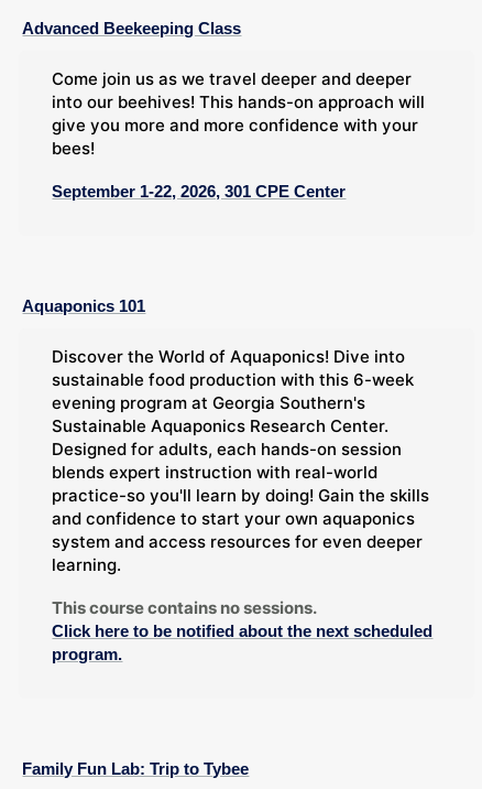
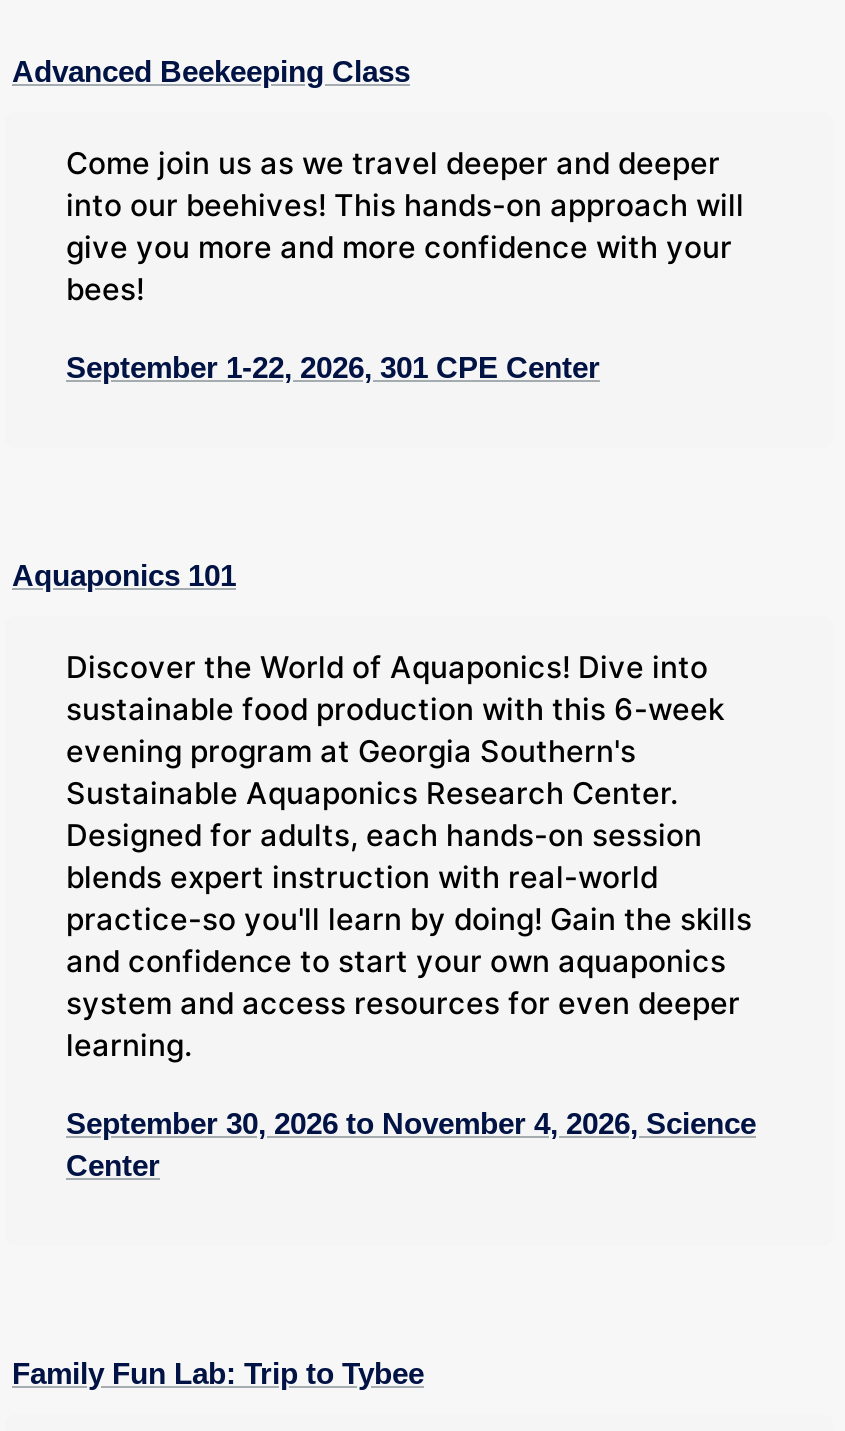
[52,597,433,663] This course contains no sessions. | Click here to be notified about the next scheduled | program. -> [66,1106,756,1182] September 30, 2026 to November 4, 2026, Science | Center

